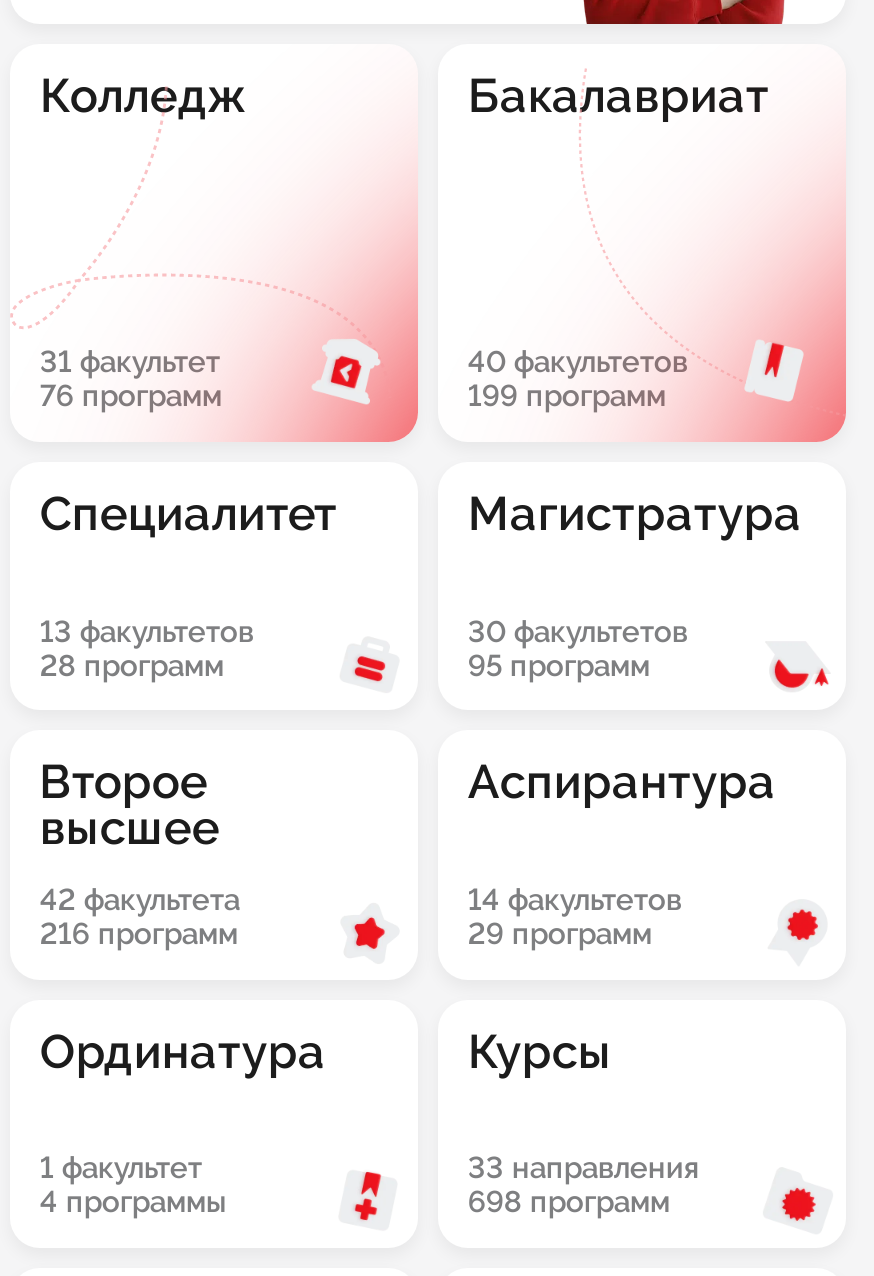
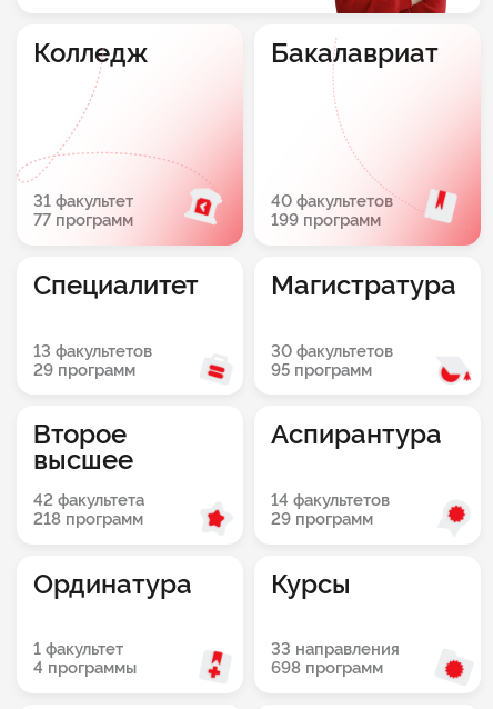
[40,378,222,412] 76 программ -> [33,210,133,229] 77 программ
[40,647,224,681] 28 программ -> [33,360,135,378] 29 программ
[40,916,238,950] 216 программ -> [33,509,143,528] 218 программ

